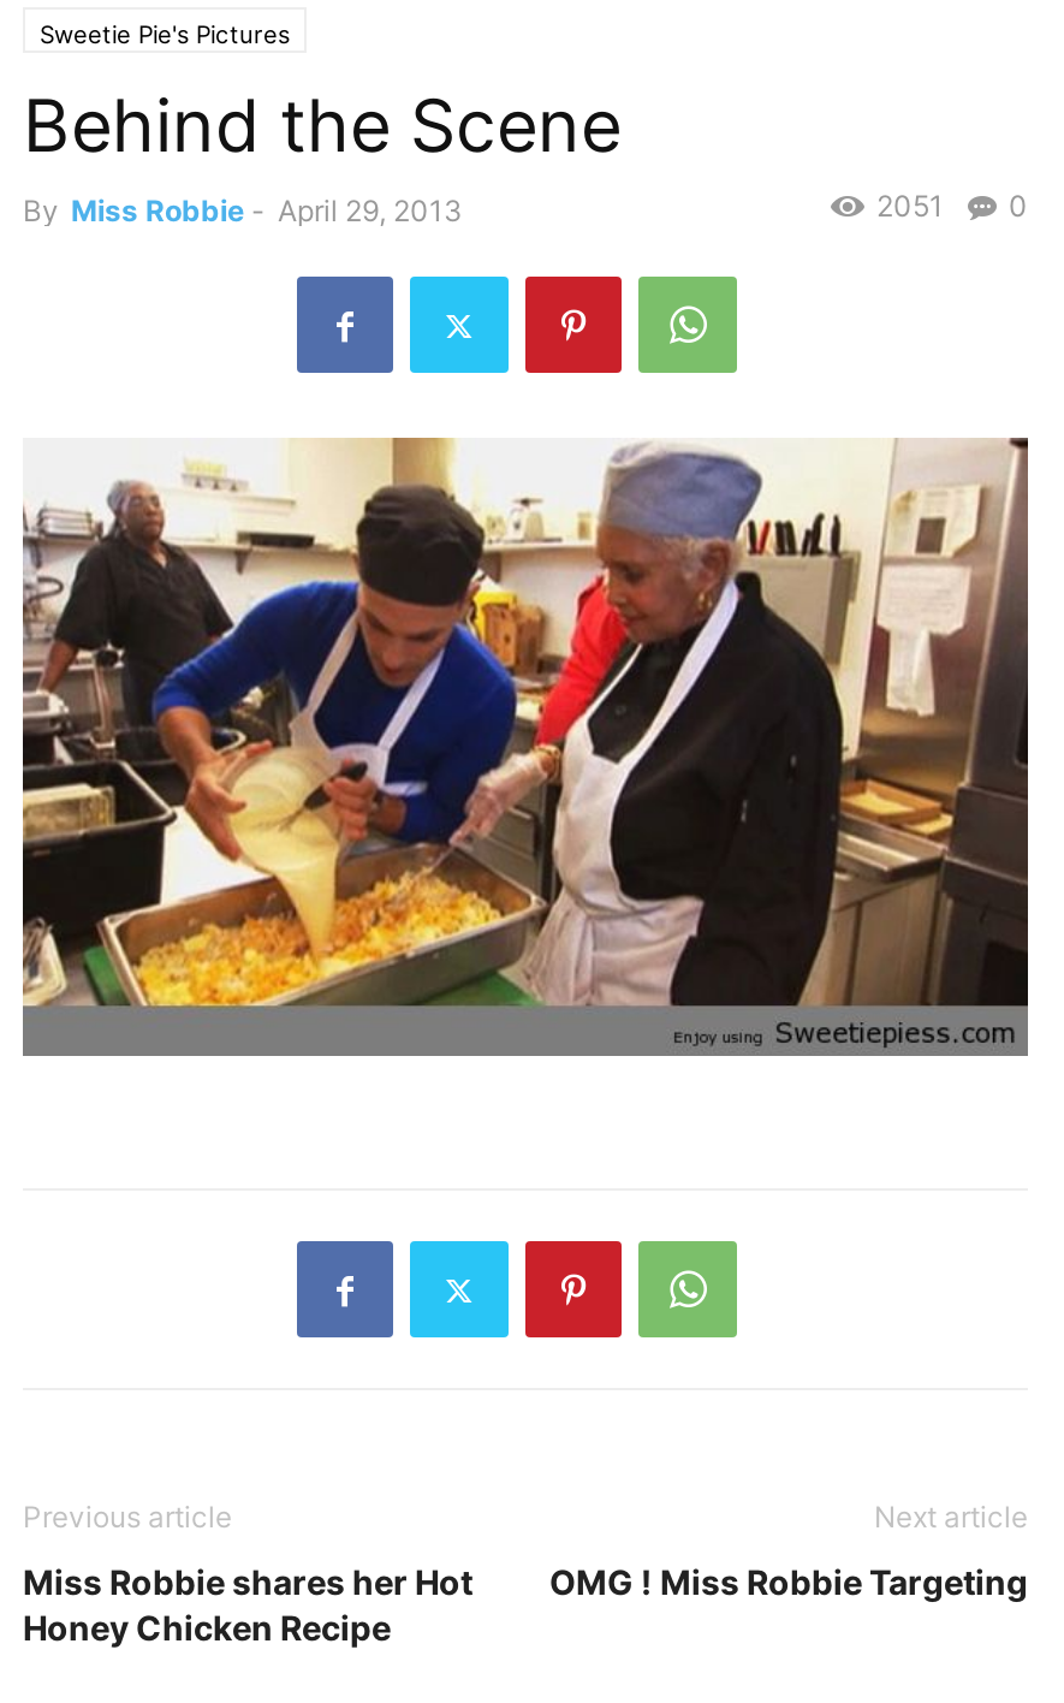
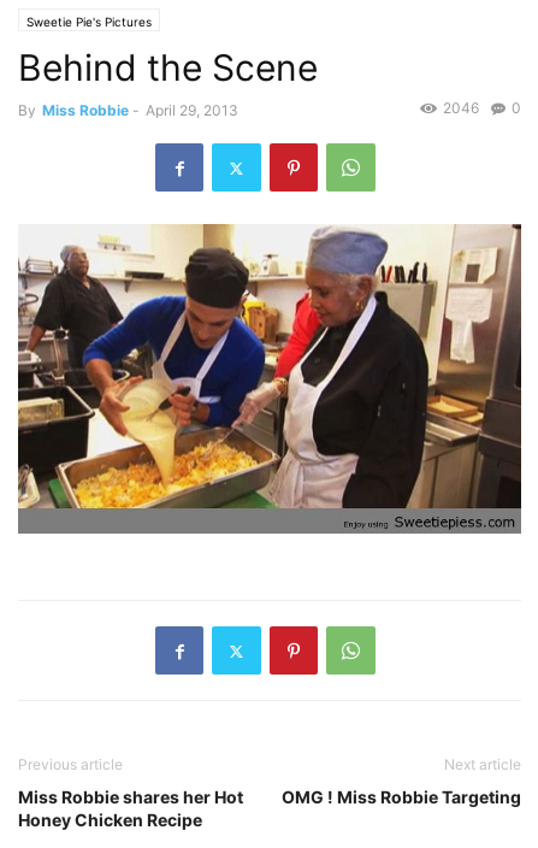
[876,188,1028,224] 2051 0 -> [443,99,521,117] 2046 0

